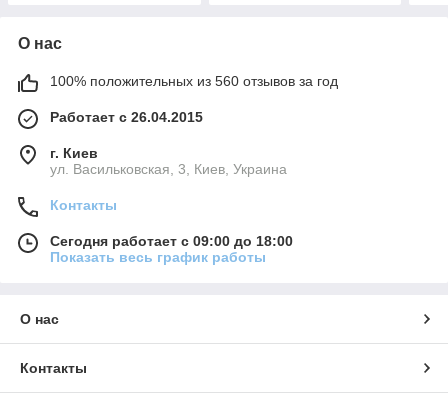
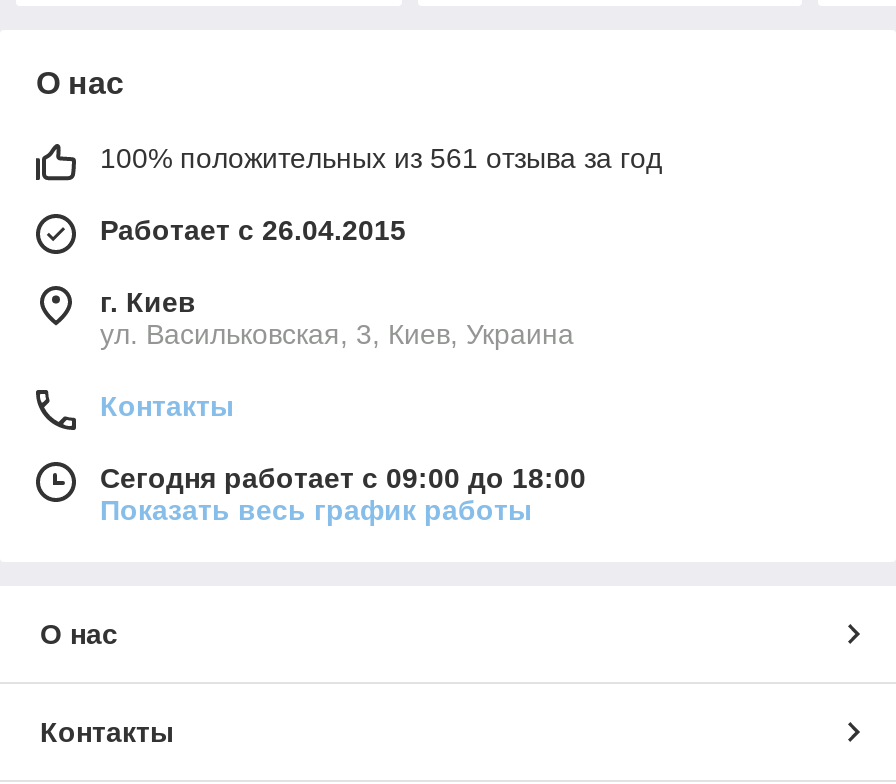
[50,73,338,89] 100% положительных из 560 отзывов за год -> [100,143,662,175] 100% положительных из 561 отзыва за год

